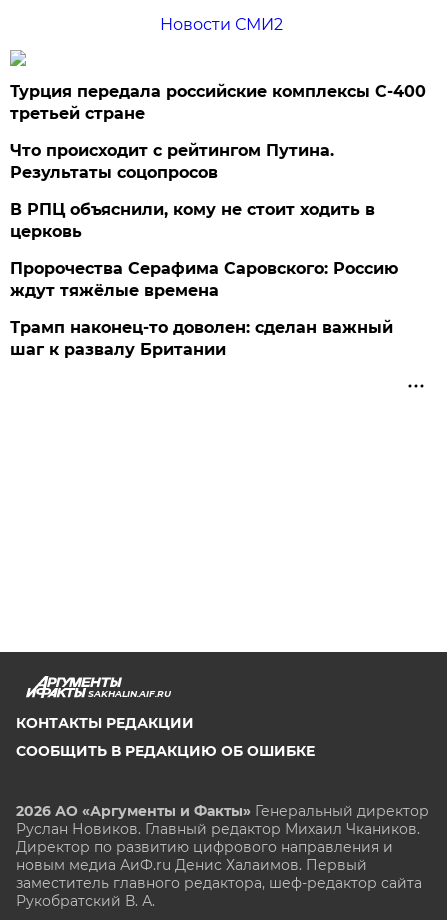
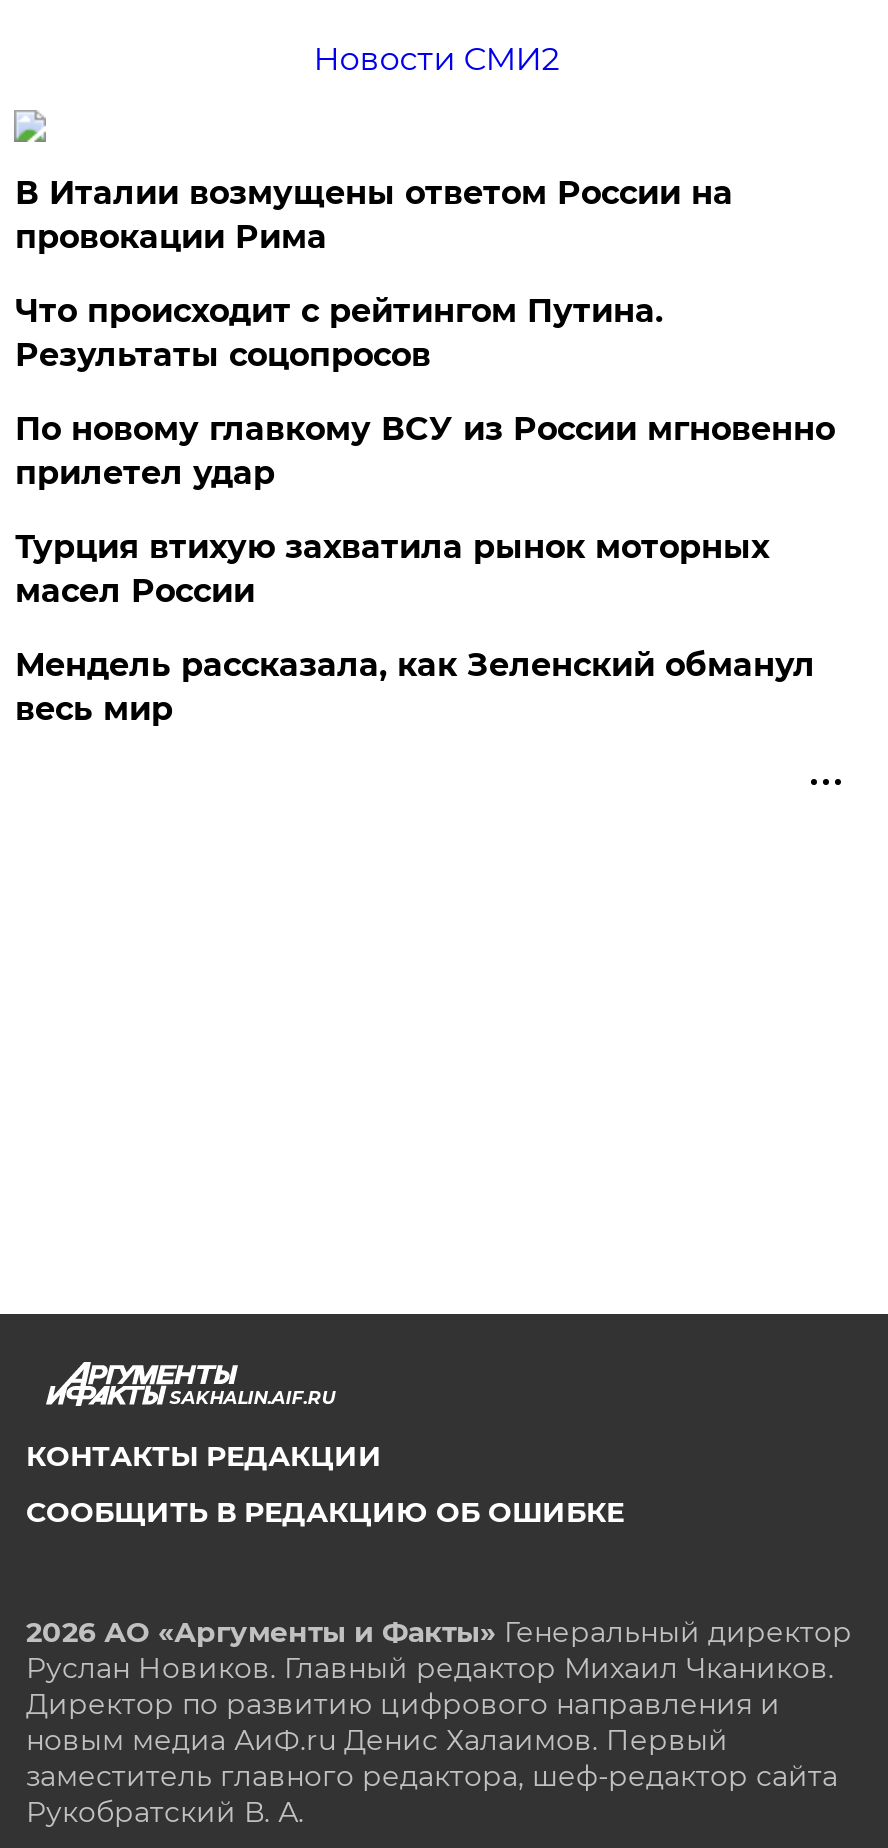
[10,82,426,123] Турция передала российские комплексы С-400 | третьей стране -> [15,174,733,256] В Италии возмущены ответом России на | провокации Рима
[10,200,375,241] В РПЦ объяснили, кому не стоит ходить в | церковь -> [15,410,835,492] По новому главкому ВСУ из России мгновенно | прилетел удар
[10,259,398,300] Пророчества Серафима Саровского: Россию | ждут тяжёлые времена -> [15,528,769,610] Турция втихую захватила рынок моторных | масел России
[10,318,393,359] Трамп наконец-то доволен: сделан важный | шаг к развалу Британии -> [15,646,815,728] Мендель рассказала, как Зеленский обманул | весь мир

